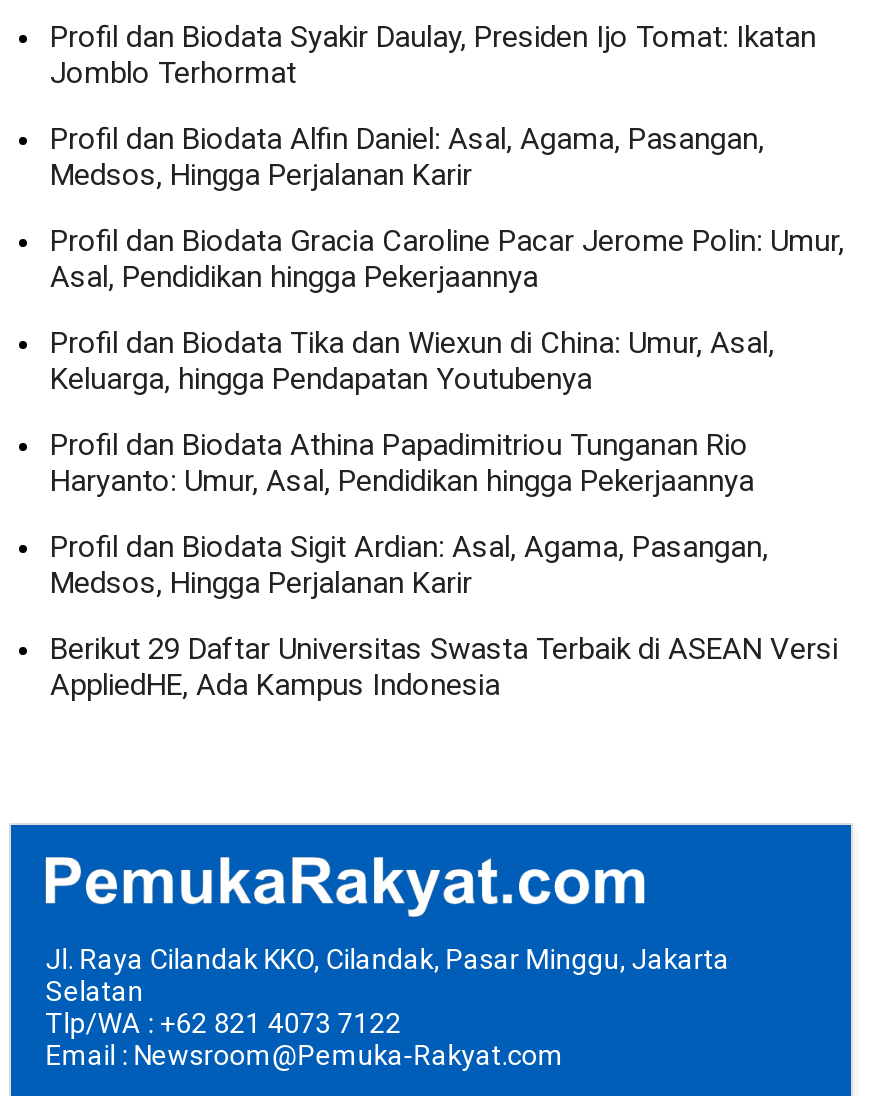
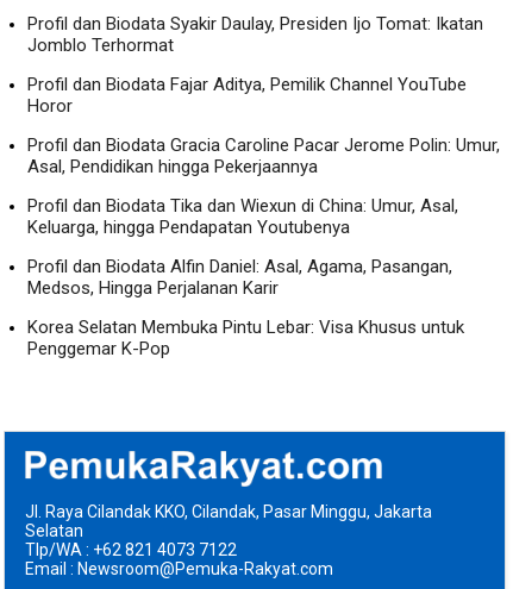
moved [50,120,764,156] -> [28,255,453,277]: Profil dan Biodata Alfin Daniel: Asal, Agama, Pasangan,
[50,156,472,192] Medsos, Hingga Perjalanan Karir -> [28,73,467,116] Profil dan Biodata Fajar Aditya, Pemilik Channel YouTube | Horor
[50,426,768,564] Profil dan Biodata Athina Papadimitriou Tunganan Rio | Haryanto: Umur, Asal, Pendidikan hingga Pekerjaannya | Profil dan Biodata Sigit Ardian: Asal, Agama, Pasangan, -> none
[50,630,838,702] Berikut 29 Daftar Universitas Swasta Terbaik di ASEAN Versi | AppliedHE, Ada Kampus Indonesia -> [28,316,465,359] Korea Selatan Membuka Pintu Lebar: Visa Khusus untuk | Penggemar K-Pop

